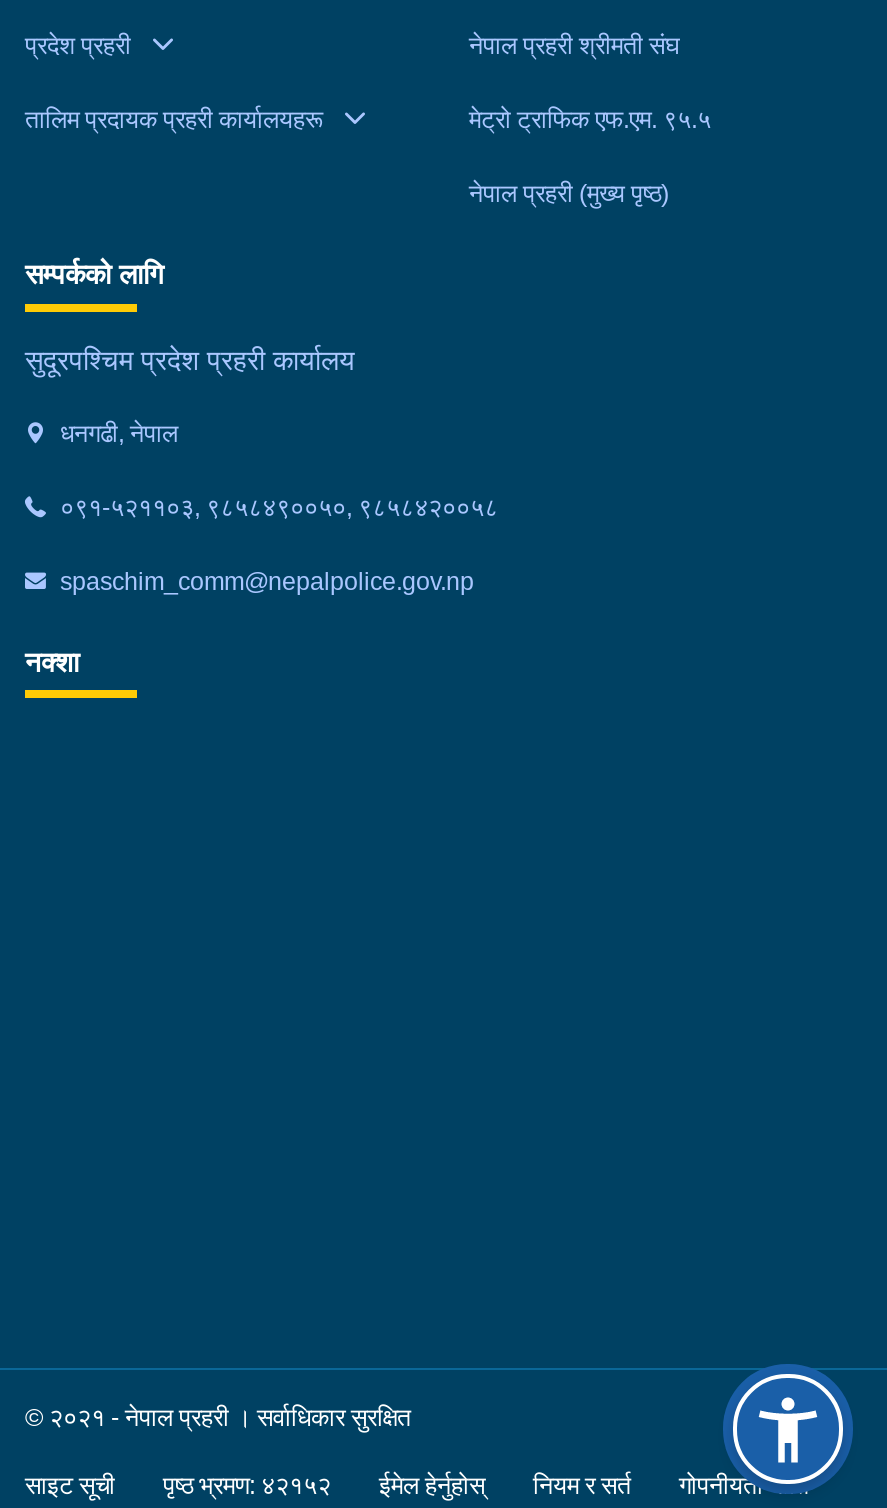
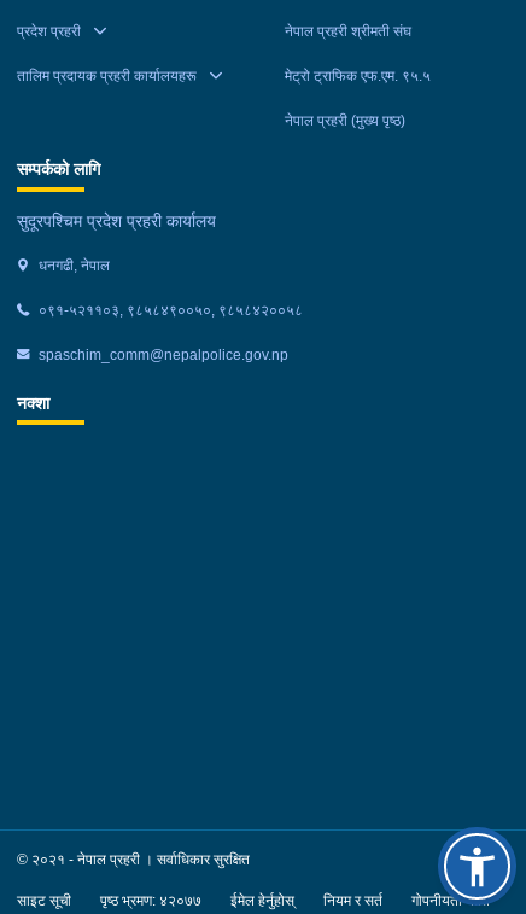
[163,1472,331,1500] पृष्ठ भ्रमण: ४२१५२ -> [100,892,201,909] पृष्ठ भ्रमण: ४२०७७

